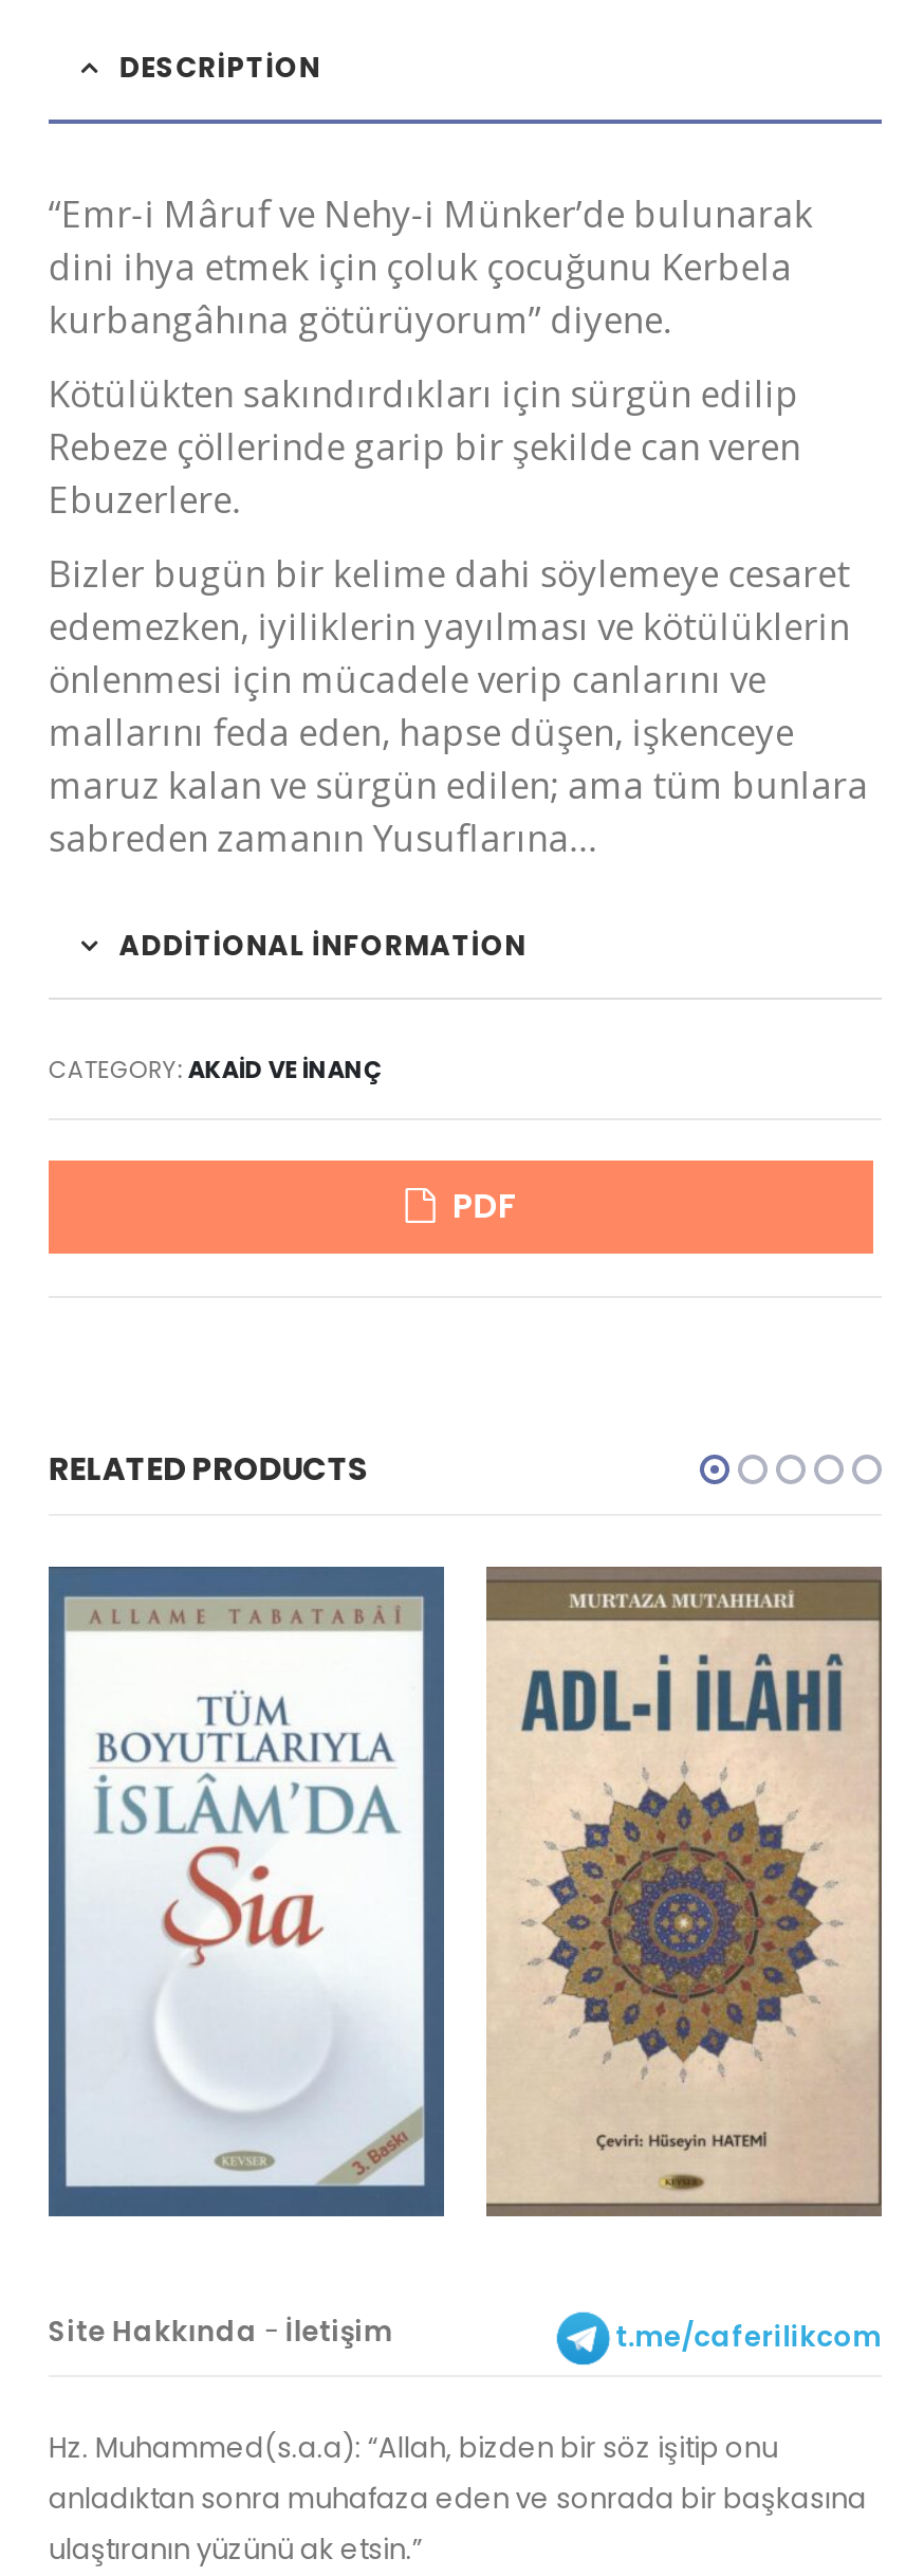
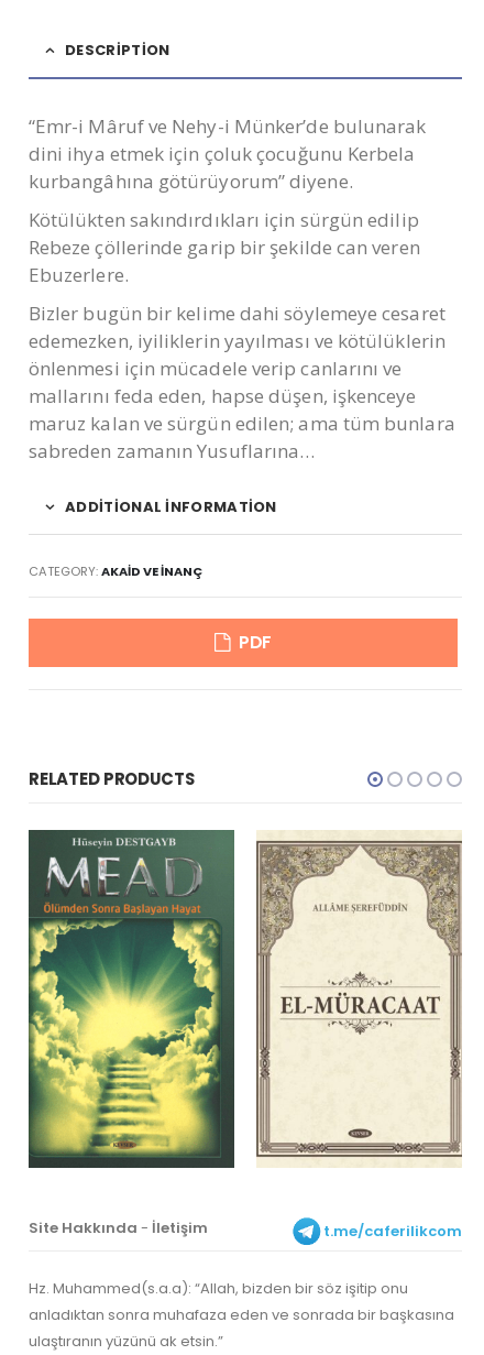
[47,1567,444,2218] [image] -> [29,830,234,1168] [image]
[484,1565,884,2218] [image] -> [255,830,462,1168] [image]

